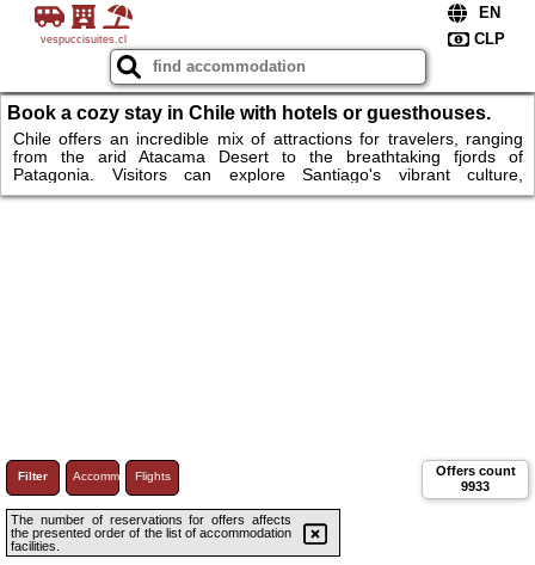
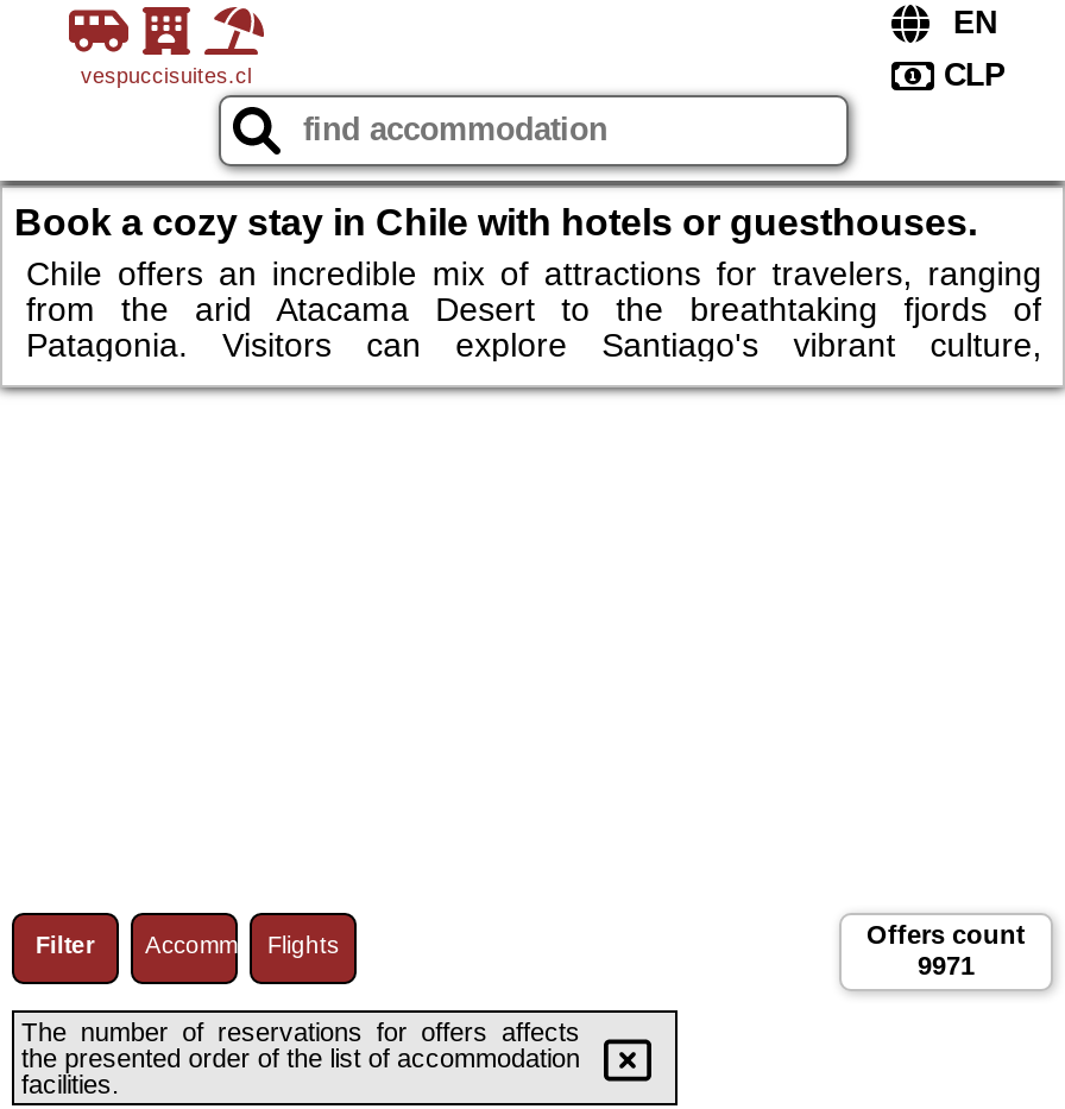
[461,479,490,493] 9933 -> [918,951,975,979] 9971

